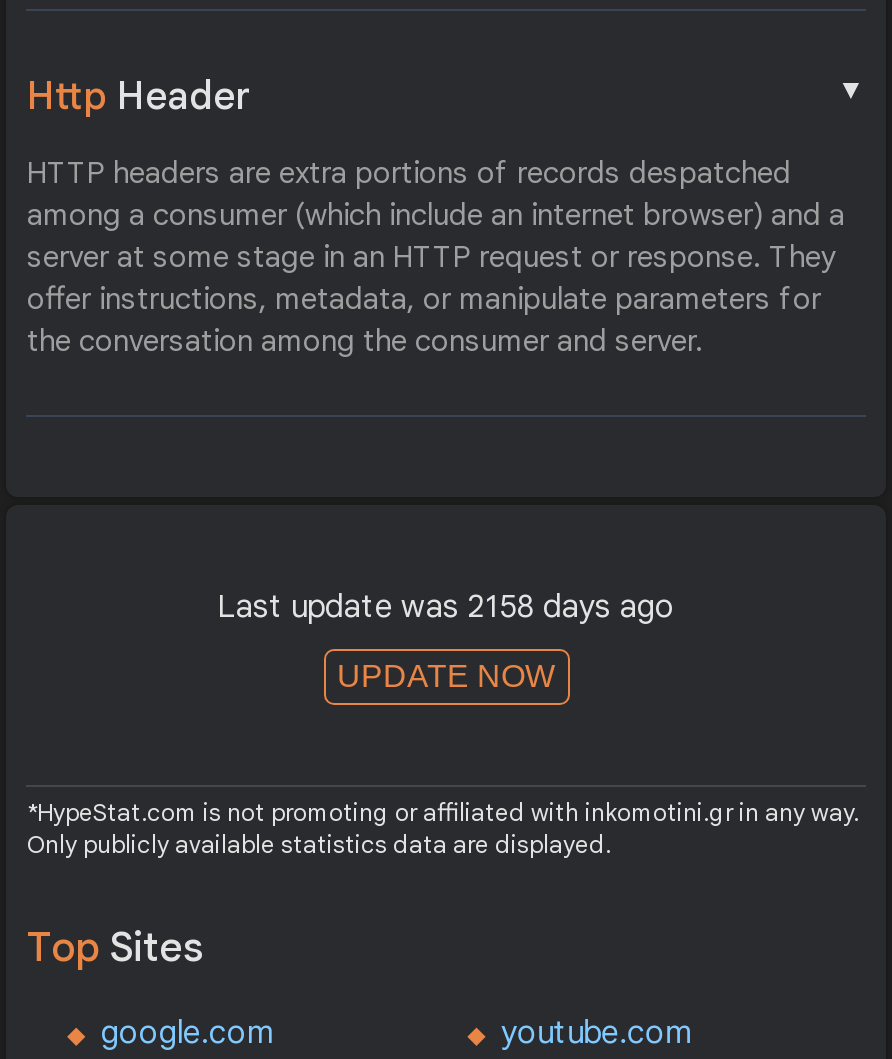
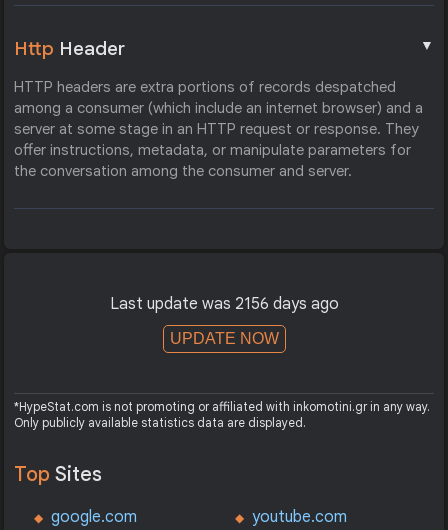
[217,587,675,627] Last update was 2158 days ago -> [109,294,338,314] Last update was 2156 days ago

